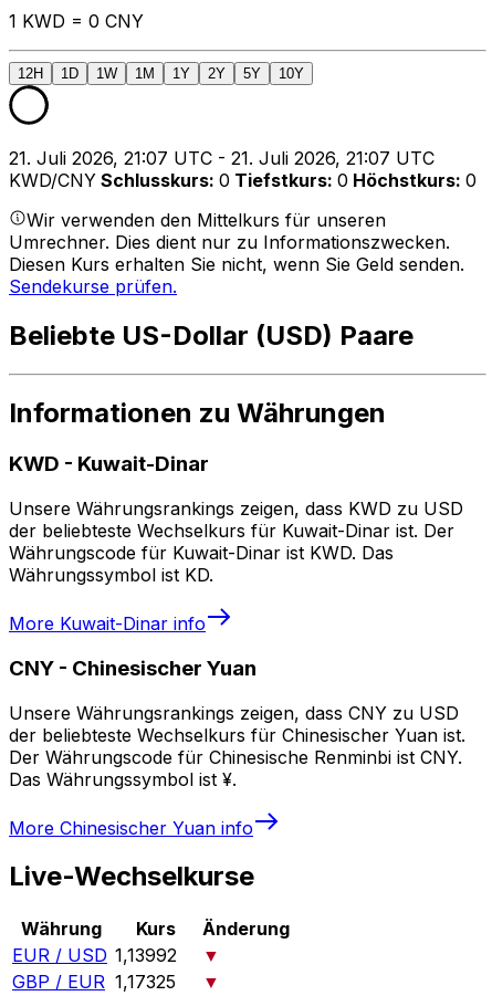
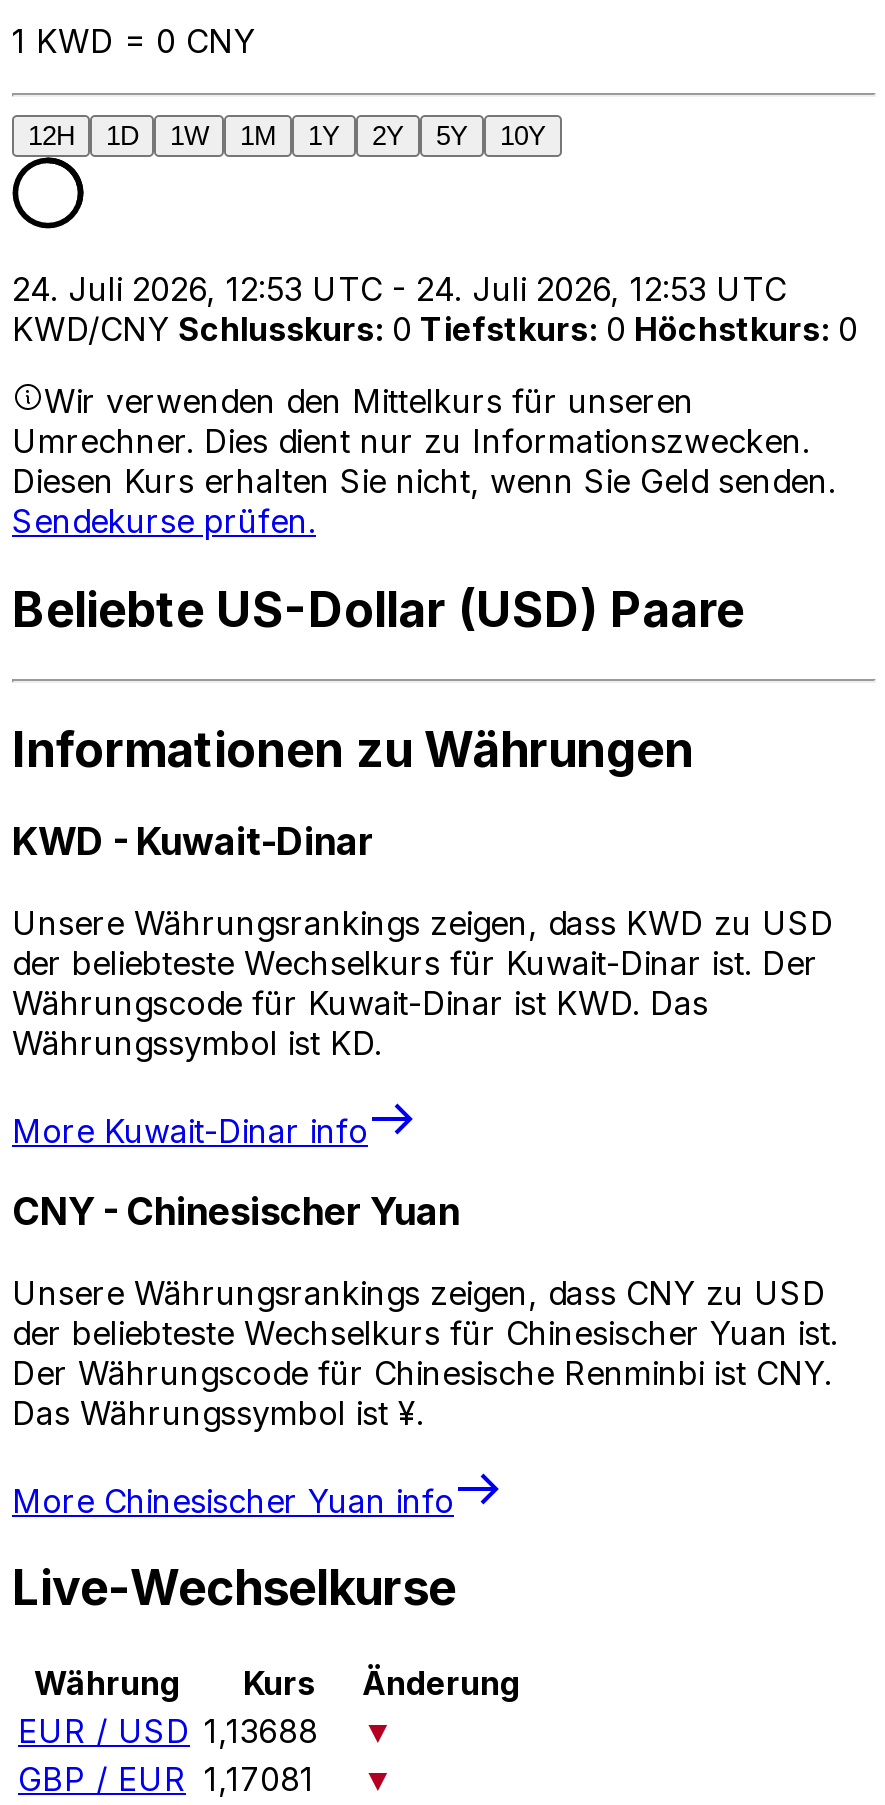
[9,147,435,169] 21. Juli 2026, 21:07 UTC - 21. Juli 2026, 21:07 UTC -> [12,268,786,308] 24. Juli 2026, 12:53 UTC - 24. Juli 2026, 12:53 UTC
[12,944,177,966] EUR / USD 1,13992 -> [18,1712,318,1752] EUR / USD 1,13688
[12,971,176,993] GBP / EUR 1,17325 -> [18,1760,314,1800] GBP / EUR 1,17081

